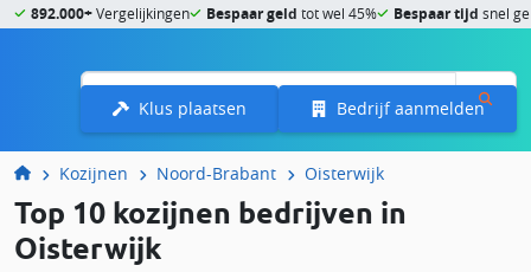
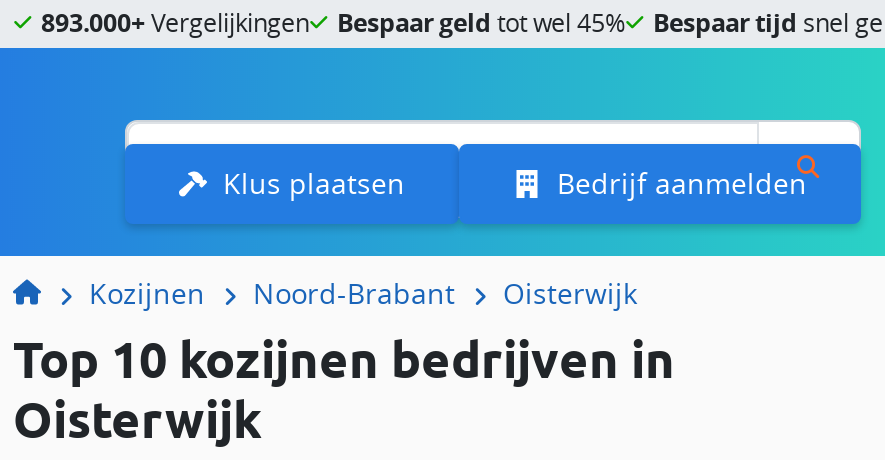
[31,4,190,24] 892.000+ Vergelijkingen -> [41,6,309,40] 893.000+ Vergelijkingen

